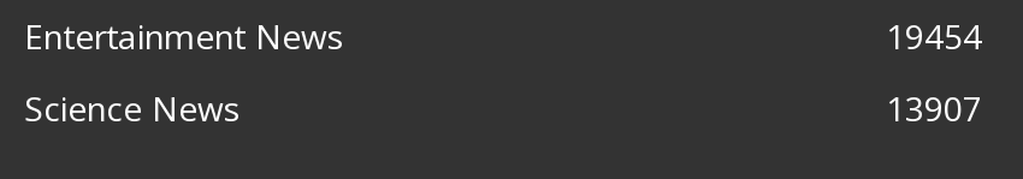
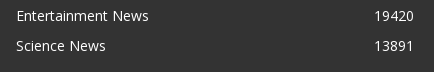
[886,15,982,60] 19454 -> [374,6,414,25] 19420
[886,87,982,132] 13907 -> [374,36,414,55] 13891

